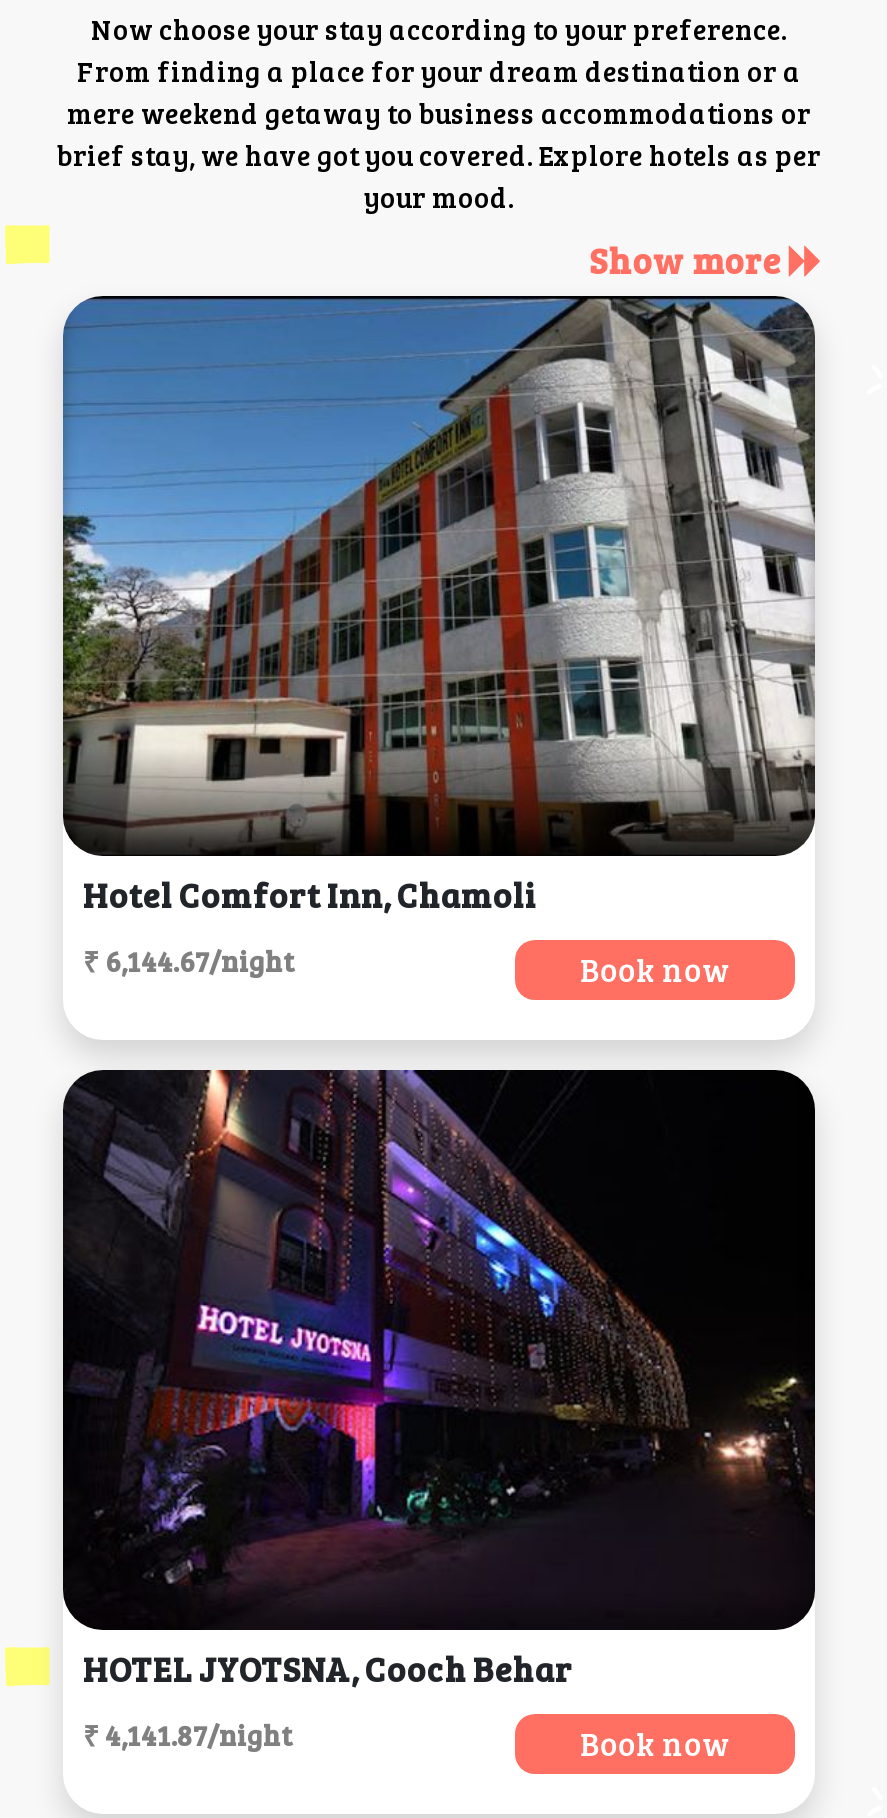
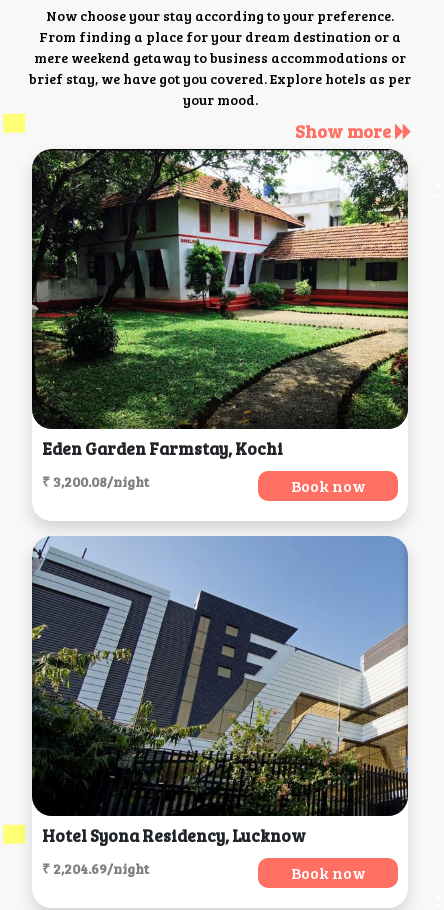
[61,296,817,917] [image] | Hotel Comfort Inn, Chamoli -> [31,149,409,460] [image] | Eden Garden Farmstay, Kochi
[83,941,293,979] ₹ 6,144.67/night -> [42,472,149,491] ₹ 3,200.08/night
[61,1068,817,1691] [image] | HOTEL JYOTSNA, Cooch Behar -> [31,536,409,847] [image] | Hotel Syona Residency, Lucknow
[83,1715,291,1753] ₹ 4,141.87/night -> [42,859,149,878] ₹ 2,204.69/night

